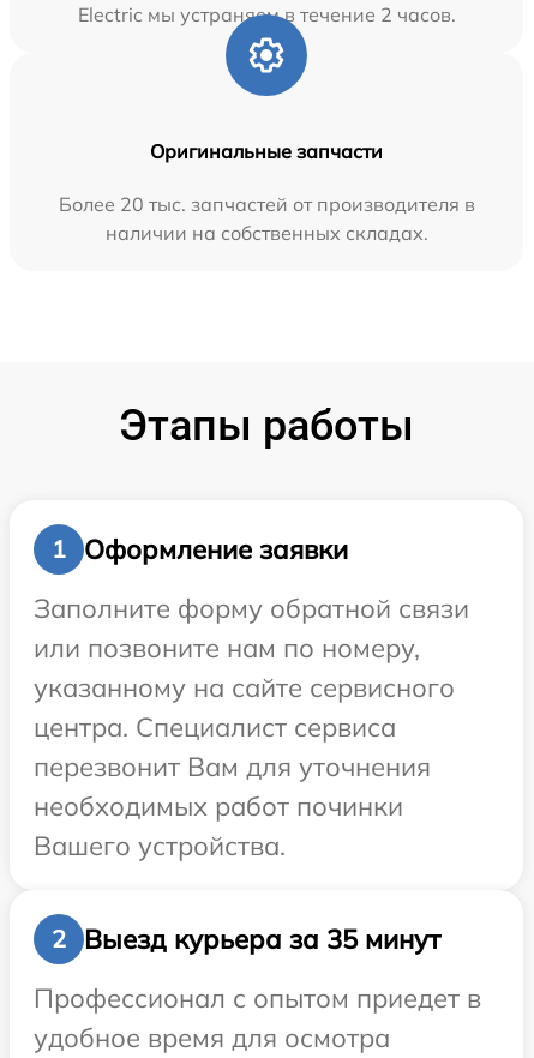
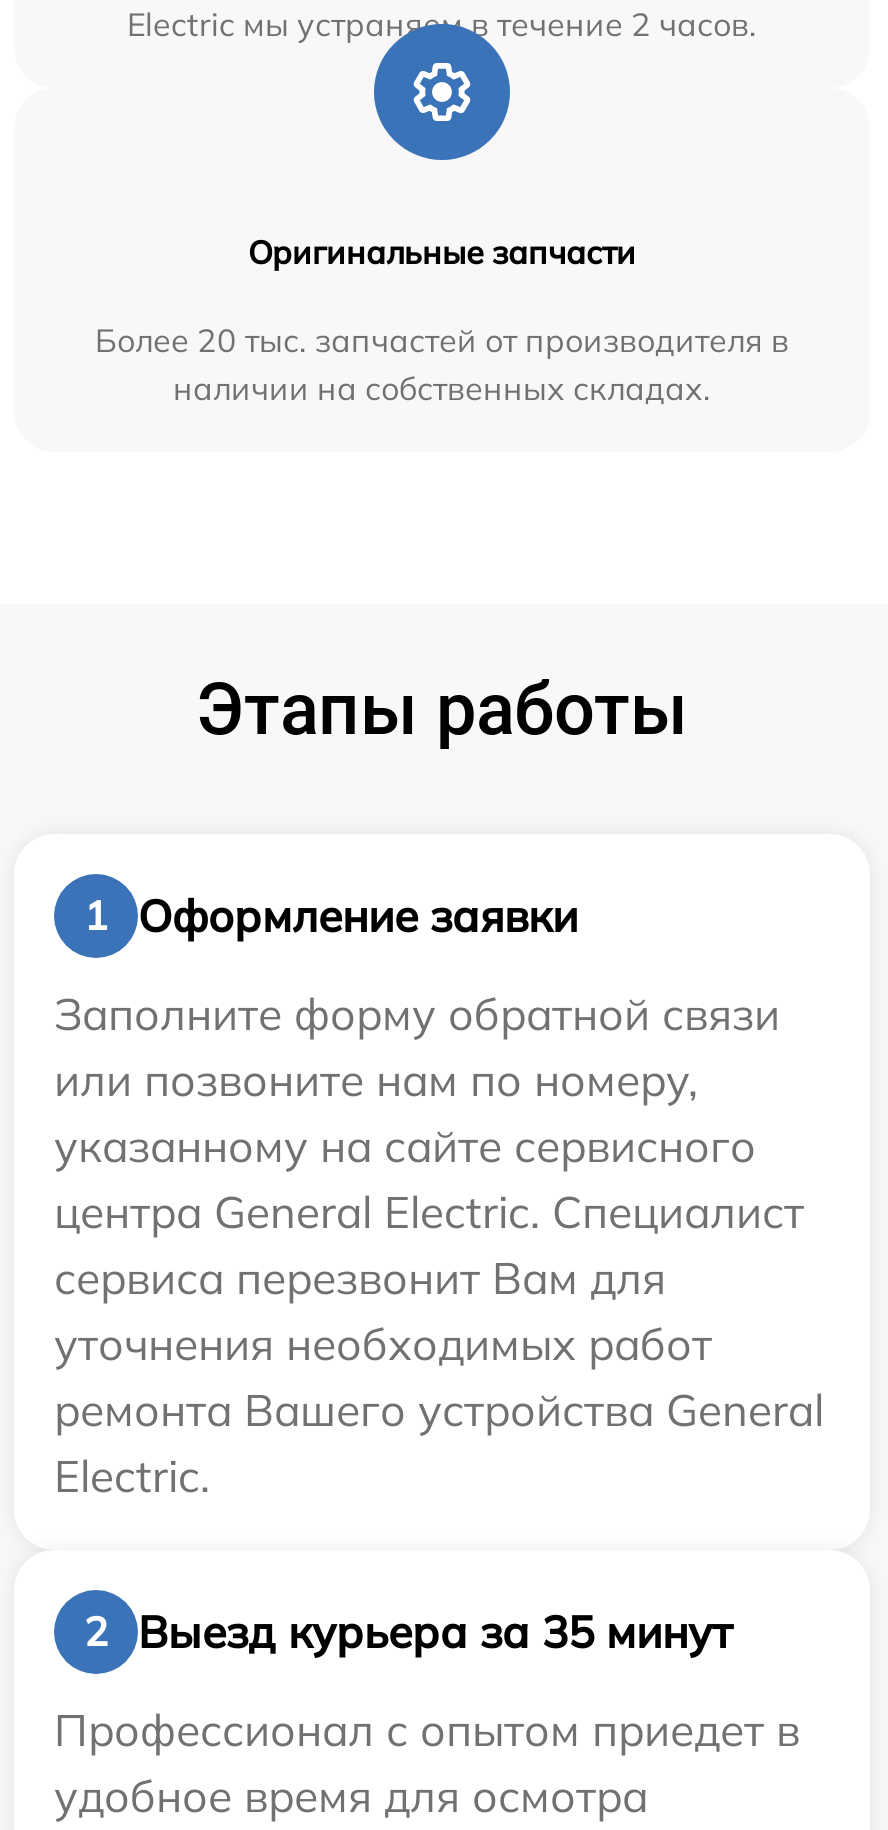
[34,710,431,862] центра. Специалист сервиса | перезвонит Вам для уточнения | необходимых работ починки | Вашего устройства. -> [54,1184,824,1504] центра General Electric. Специалист | сервиса перезвонит Вам для | уточнения необходимых работ | ремонта Вашего устройства General | Electric.

